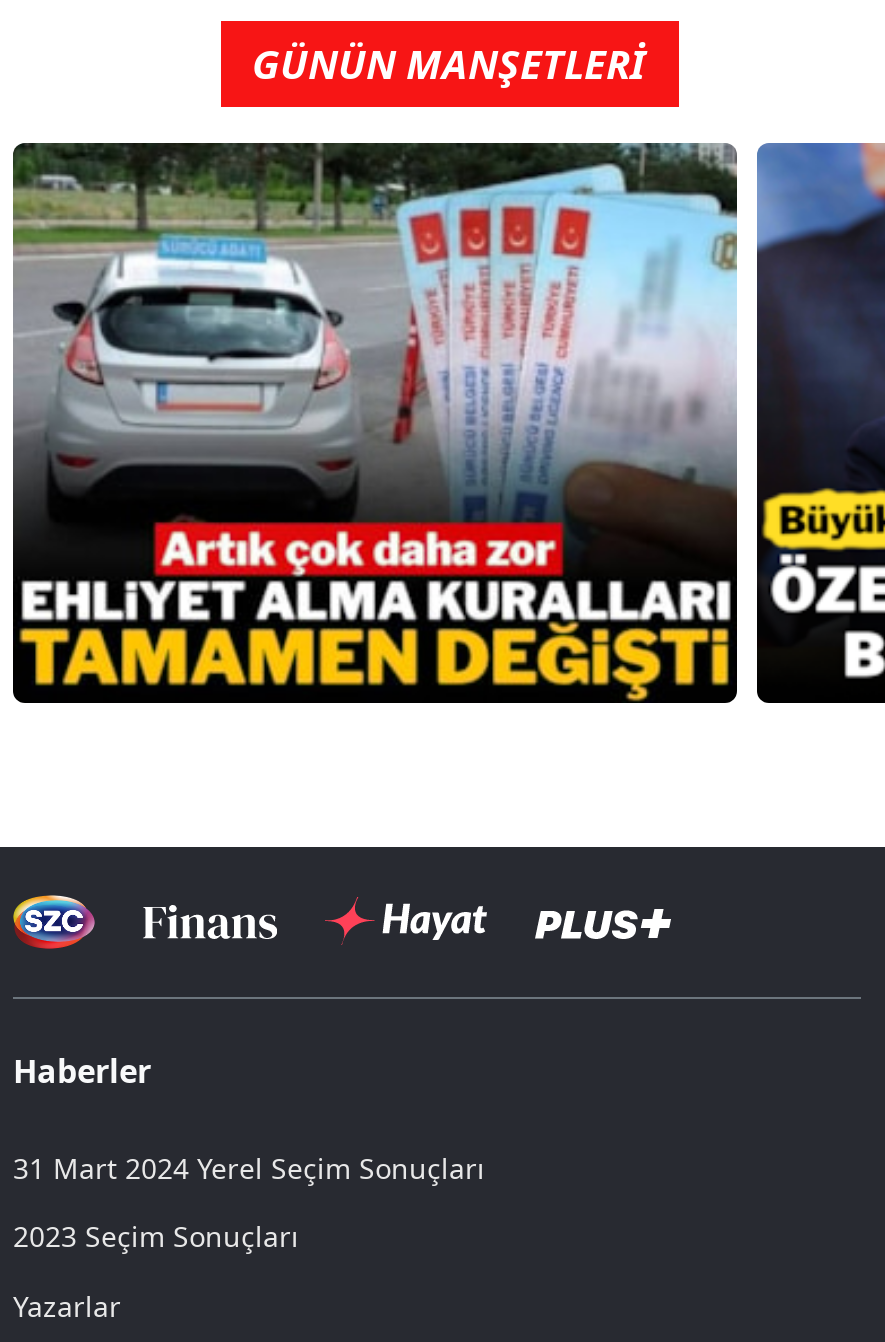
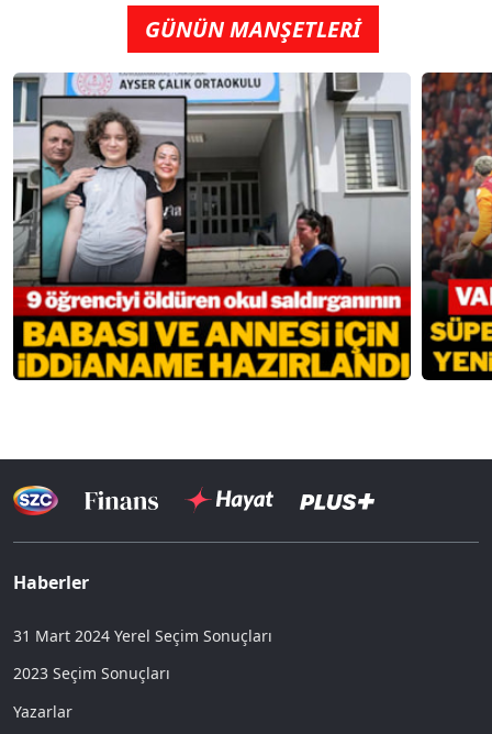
[11,141,739,703] [image] -> [12,71,412,380] [image]
[755,141,879,687] [image] -> [421,71,489,372] [image]

